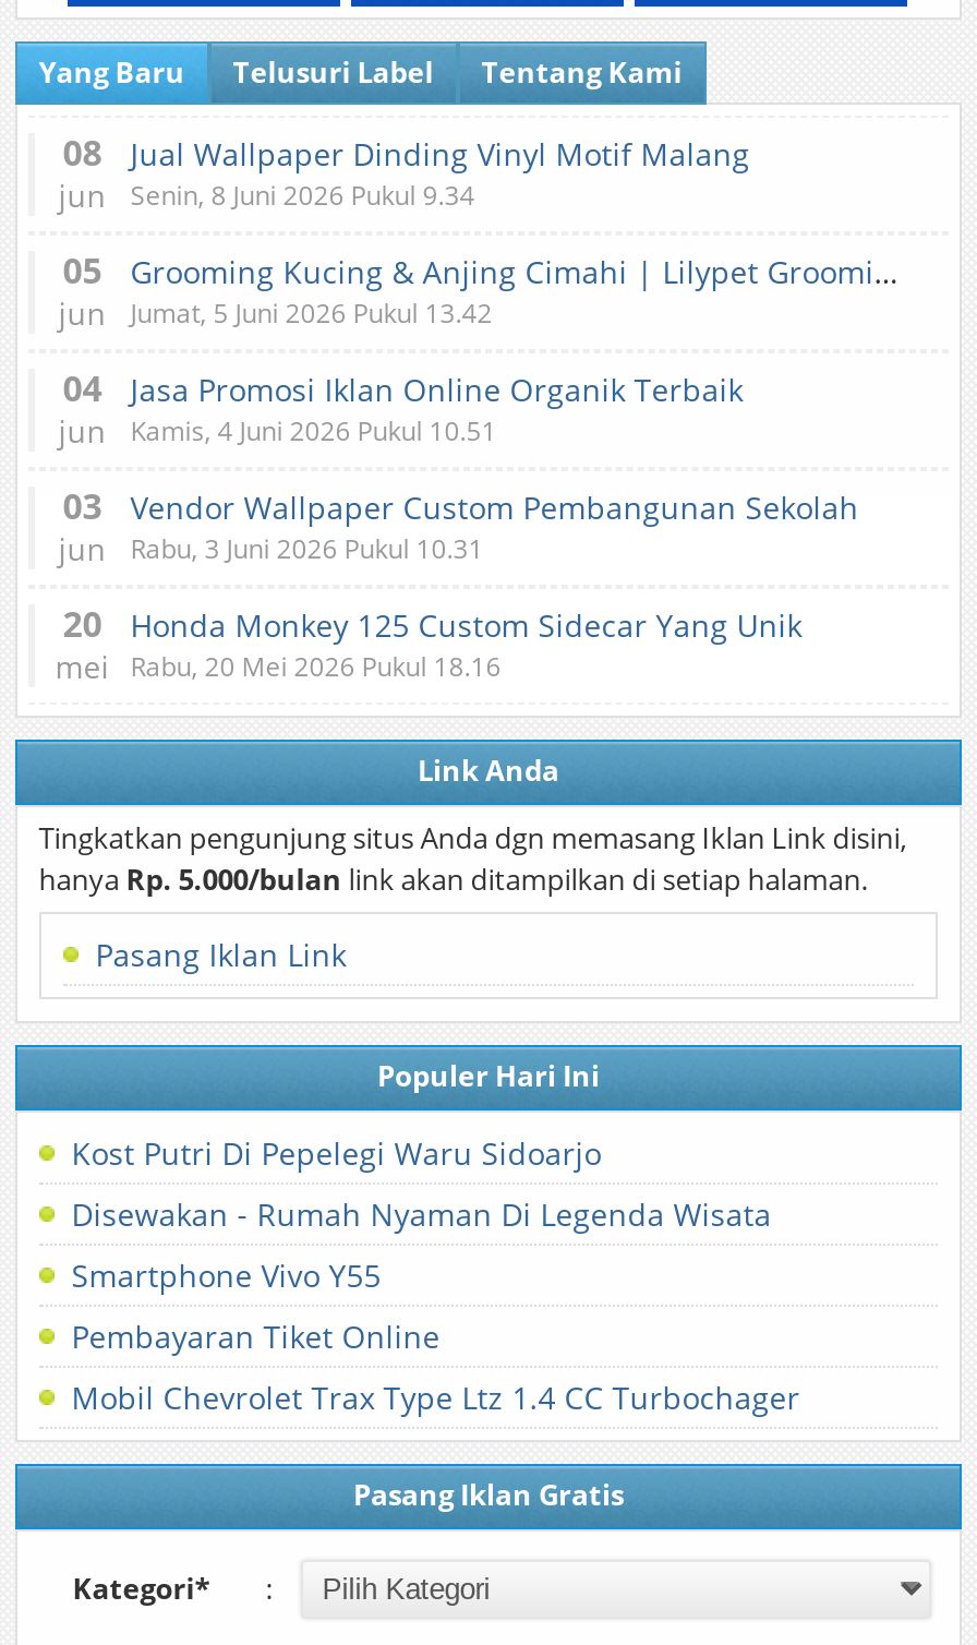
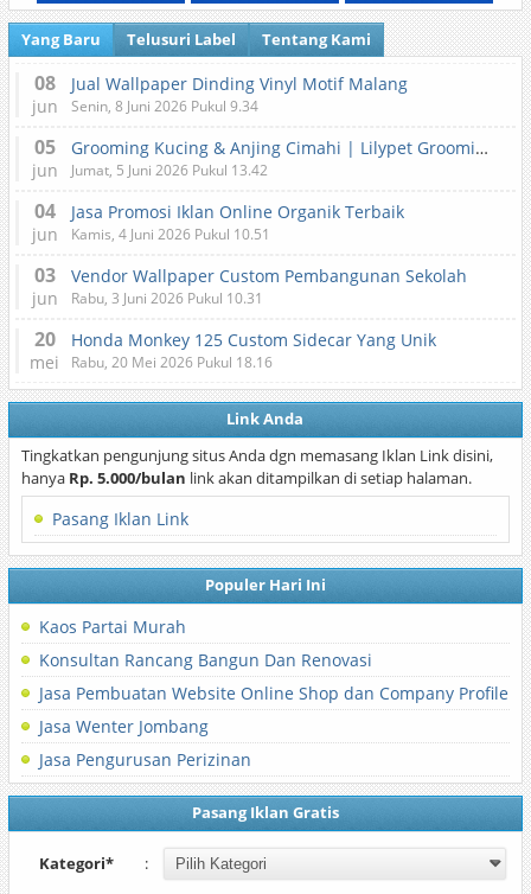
[71,1132,601,1174] Kost Putri Di Pepelegi Waru Sidoarjo -> [39,615,186,638] Kaos Partai Murah
[71,1193,771,1235] Disewakan - Rumah Nyaman Di Legenda Wisata -> [39,649,372,671] Konsultan Rancang Bangun Dan Renovasi
[71,1254,381,1296] Smartphone Vivo Y55 -> [39,682,508,704] Jasa Pembuatan Website Online Shop dan Company Profile
[71,1316,440,1357] Pembayaran Tiket Online -> [39,715,208,737] Jasa Wenter Jombang
[71,1377,800,1418] Mobil Chevrolet Trax Type Ltz 1.4 CC Turbochager -> [39,748,251,771] Jasa Pengurusan Perizinan

